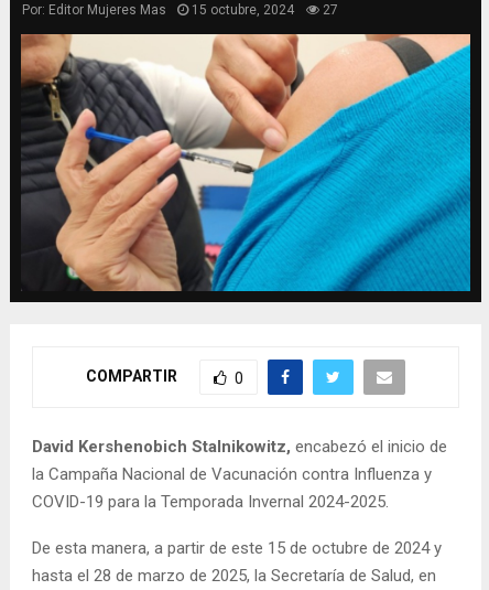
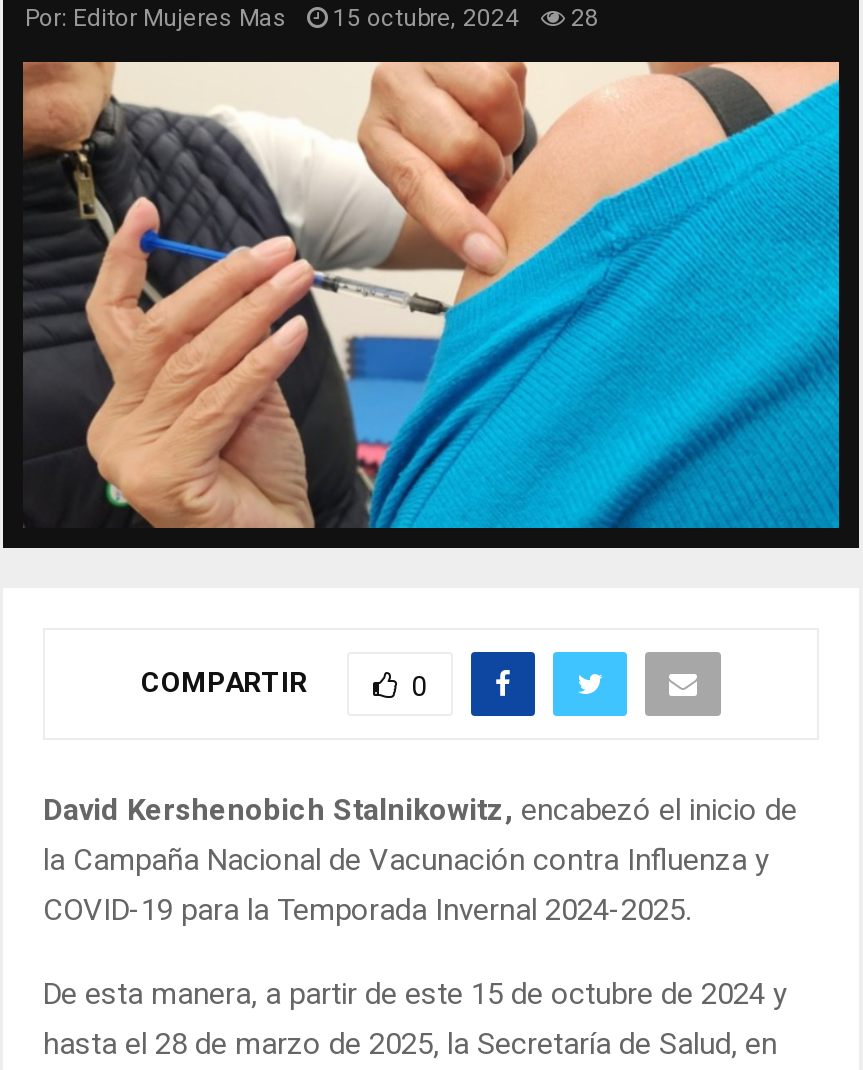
[22,2,338,18] Por: Editor Mujeres Mas 15 octubre, 2024 27 -> [25,4,599,32] Por: Editor Mujeres Mas 15 octubre, 2024 28

